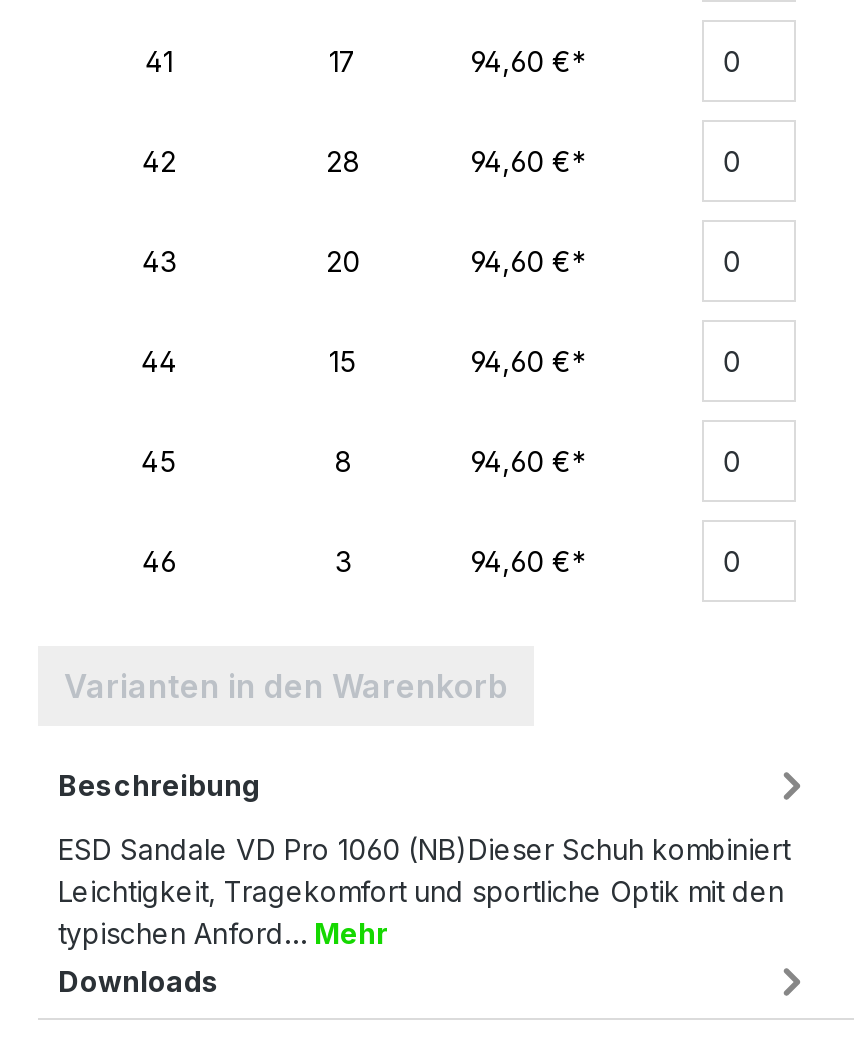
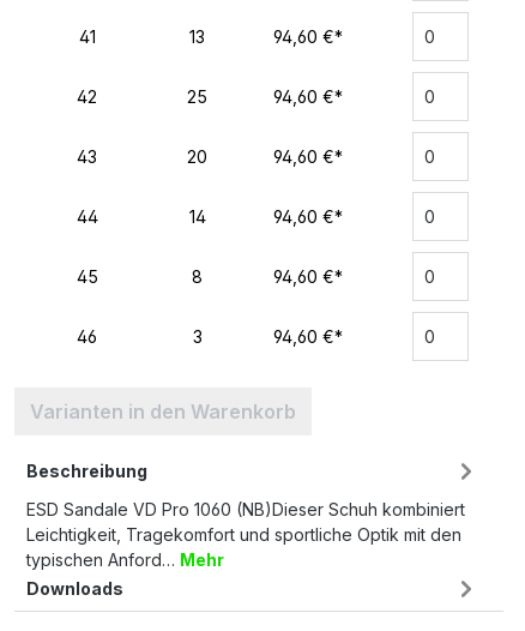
[329,44,357,78] 17 -> [189,26,205,47] 13
[326,144,360,178] 28 -> [187,86,207,107] 25
[329,344,357,378] 15 -> [189,206,206,226] 14

